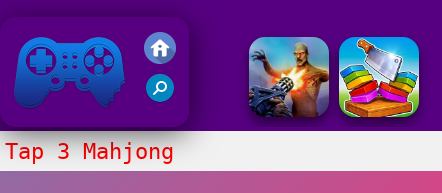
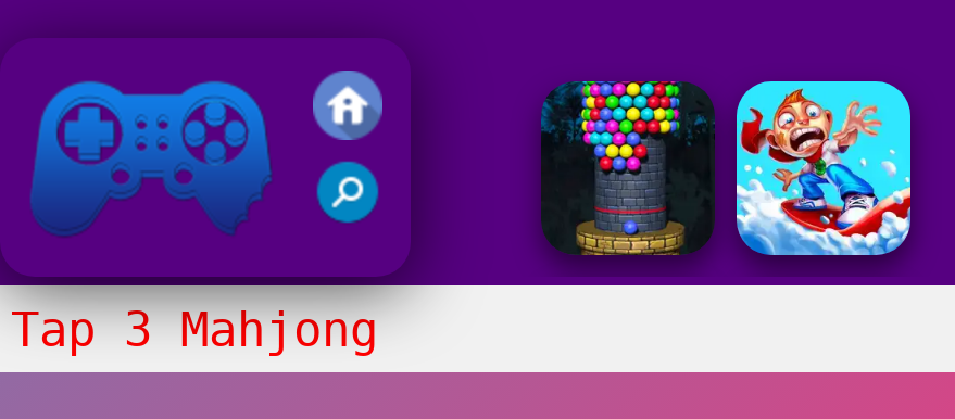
[248,36,330,117] [image] -> [539,79,715,257] [image]
[338,37,420,118] [image] -> [734,81,913,257] [image]

